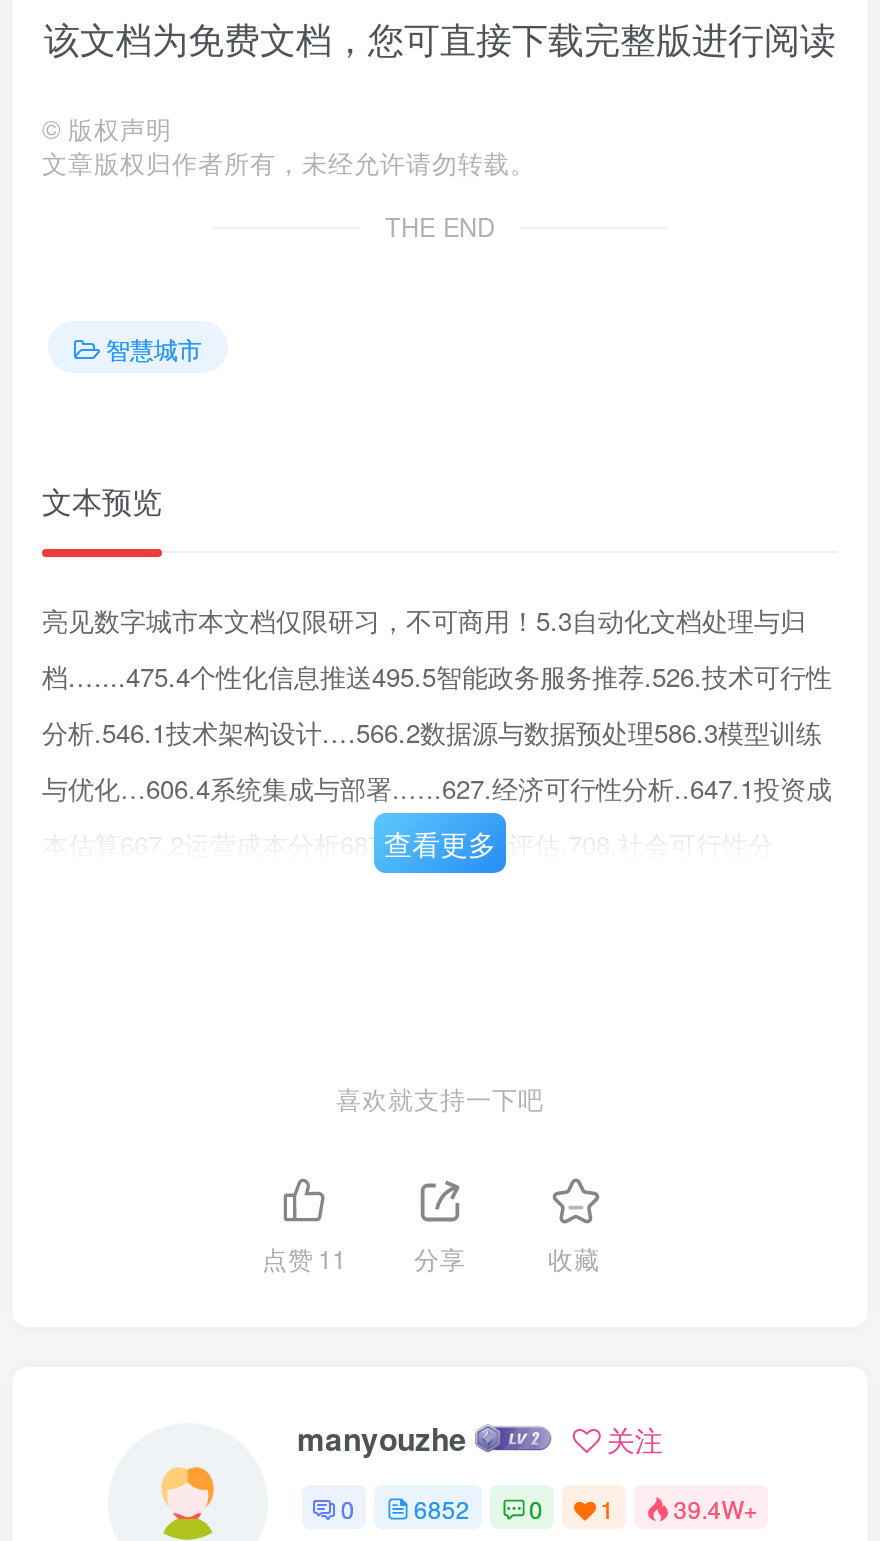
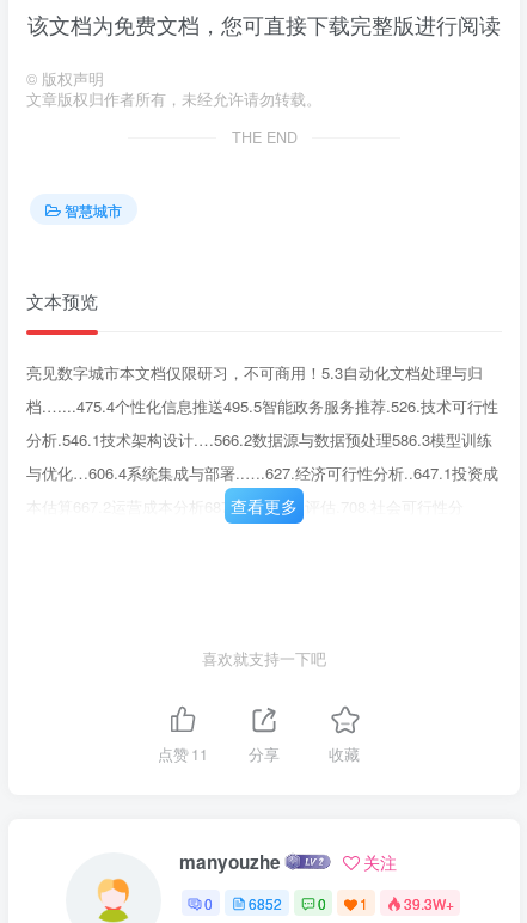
[341,1490,757,1524] 0 6852 0 1 39.4W+ -> [205,893,454,913] 0 6852 0 1 39.3W+

